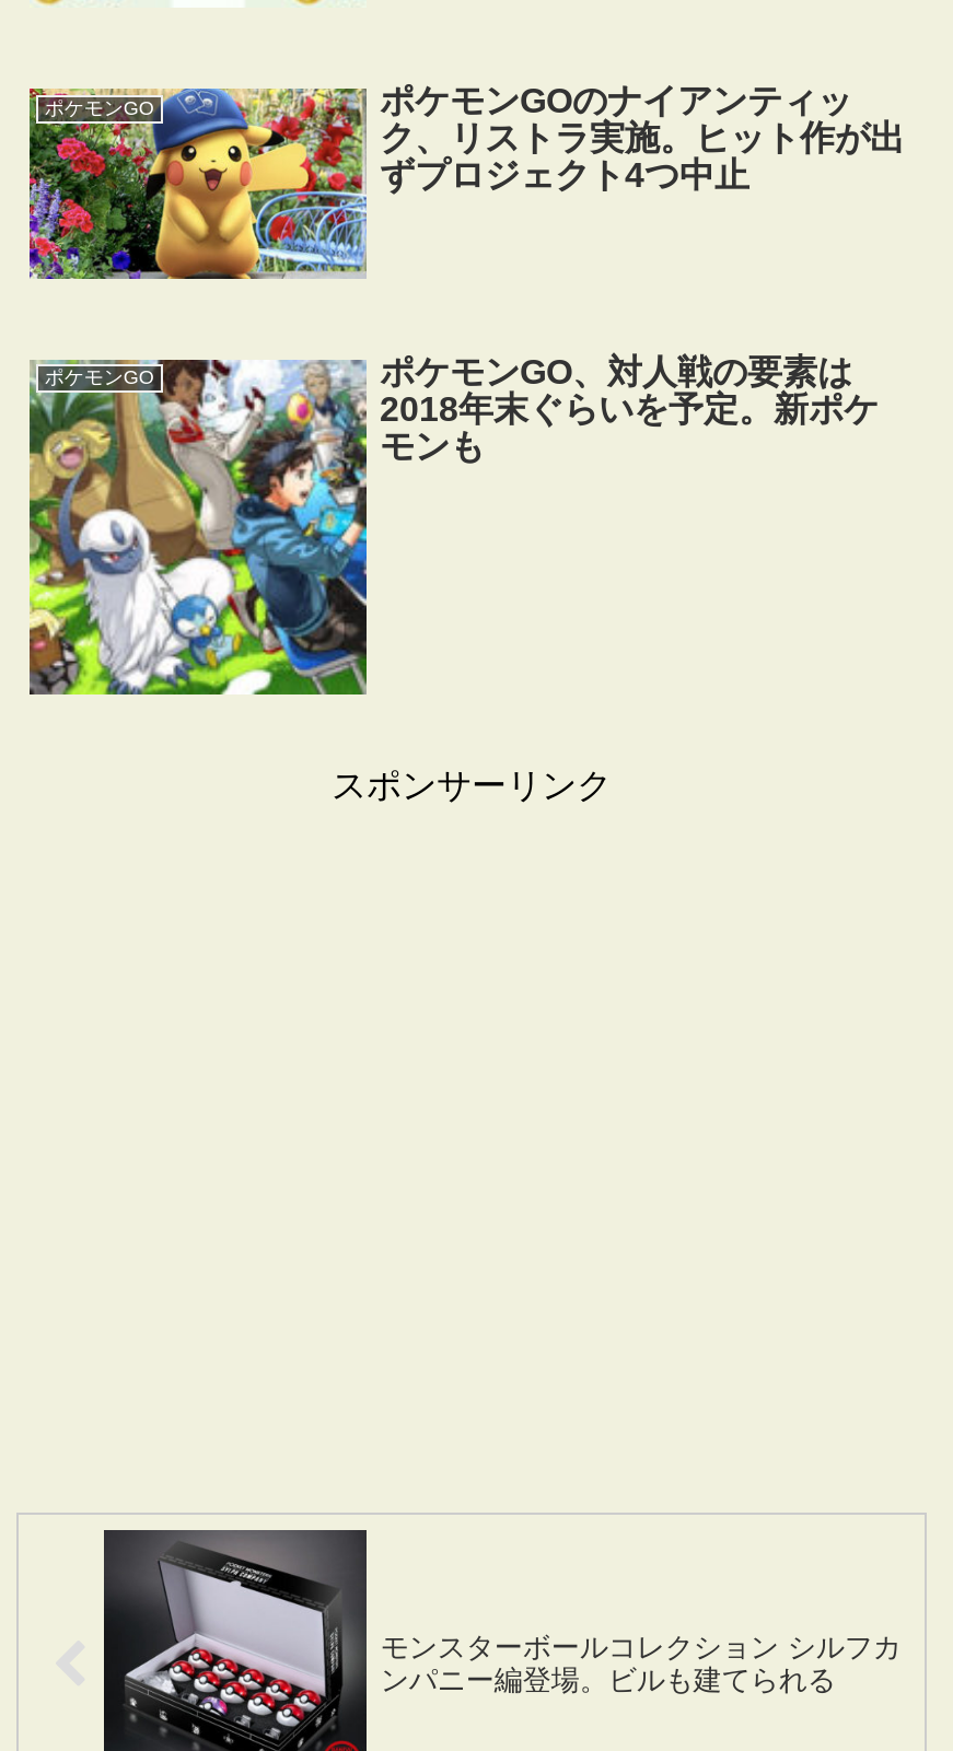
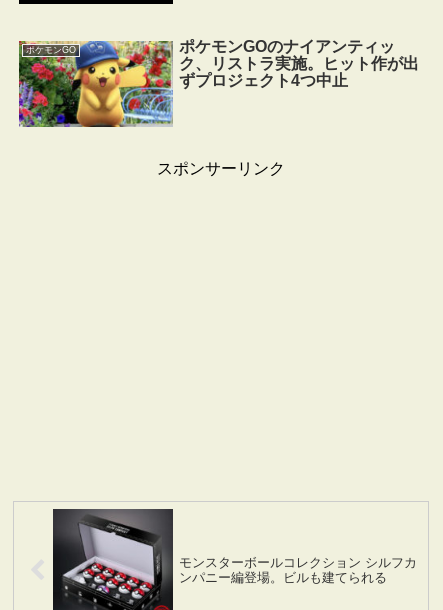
[27,352,879,696] [image] | ポケモンGO | ポケモンGO、対人戦の要素は | 2018年末ぐらいを予定。新ポケ | モンも -> none

